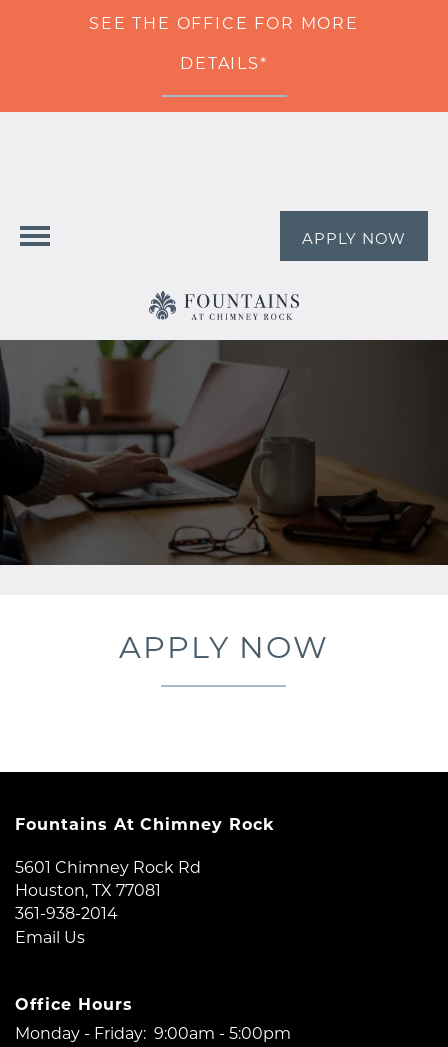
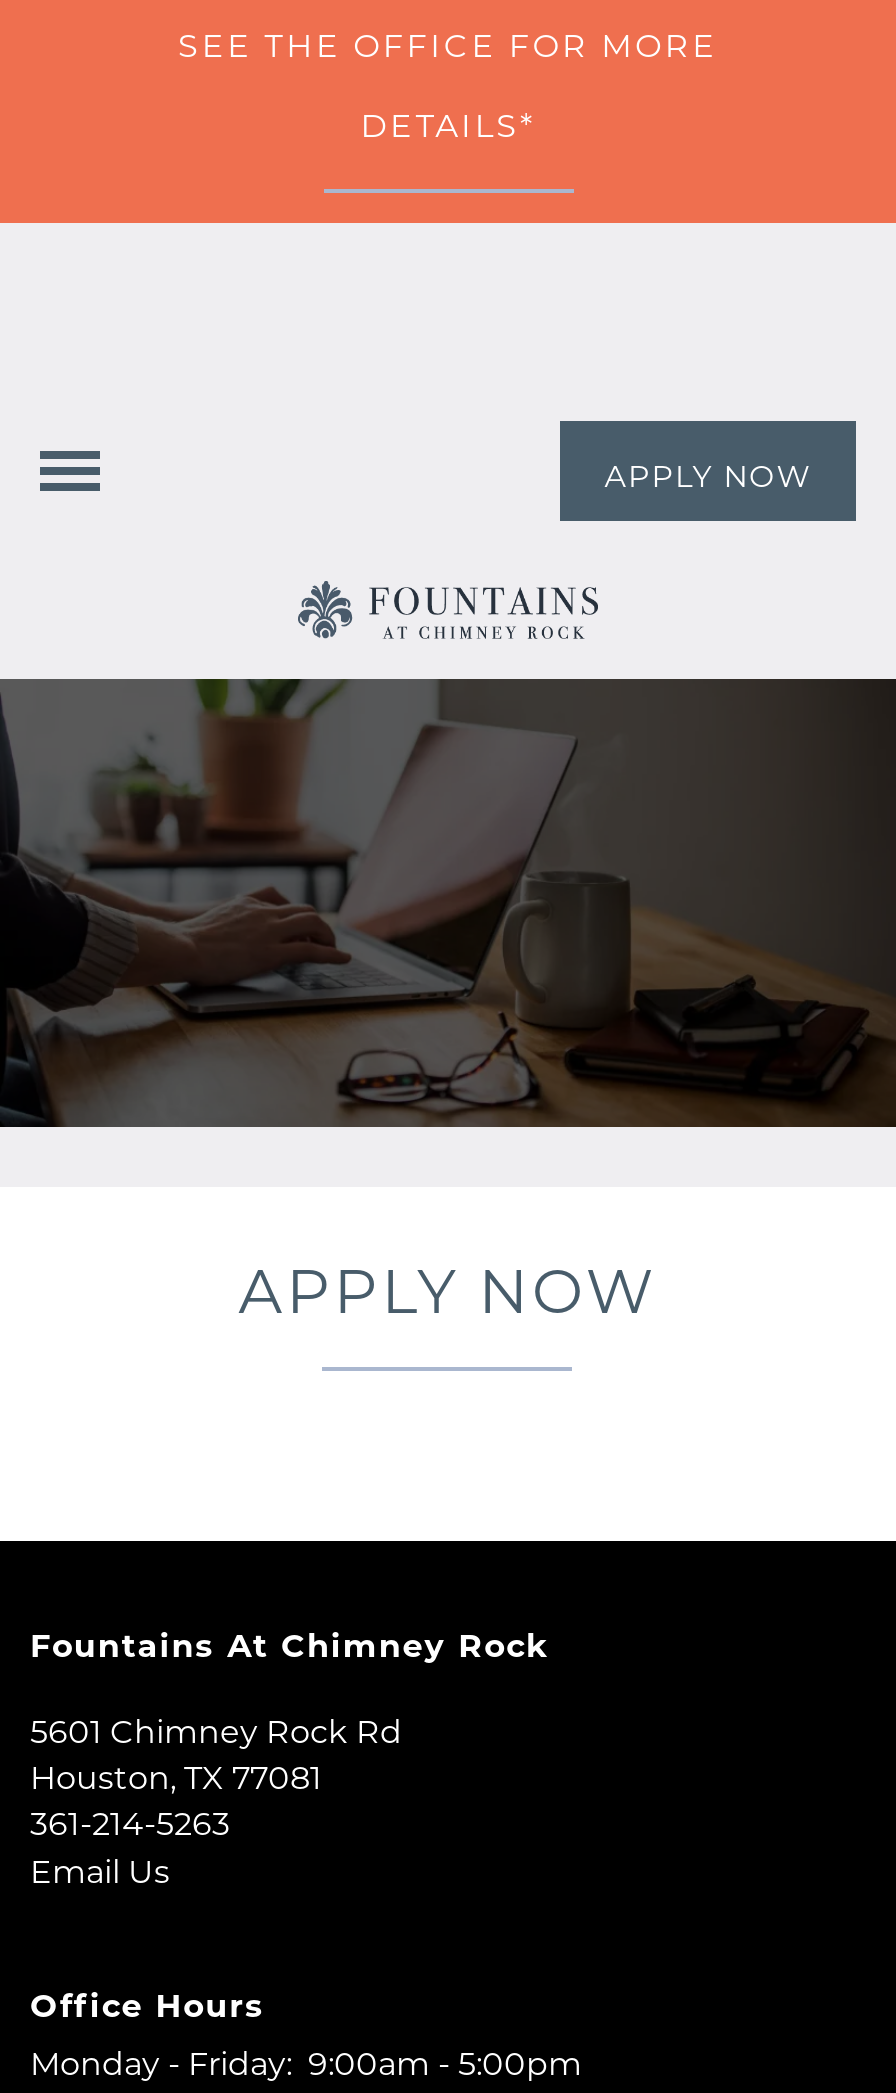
[15,902,118,923] 361-938-2014 -> [30,1802,230,1844] 361-214-5263

